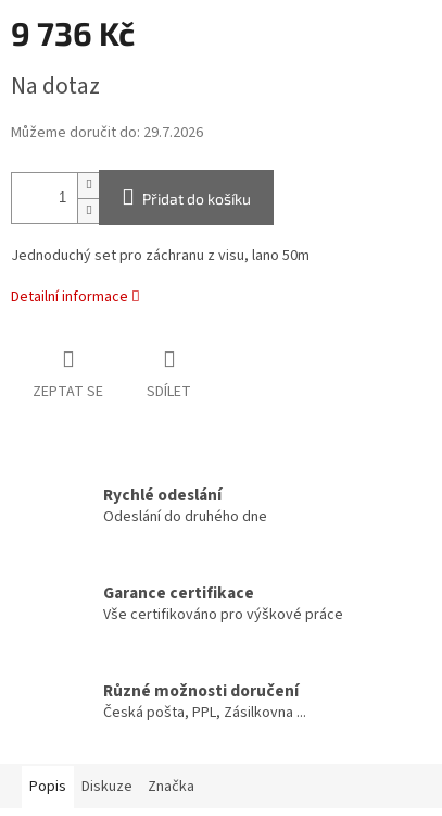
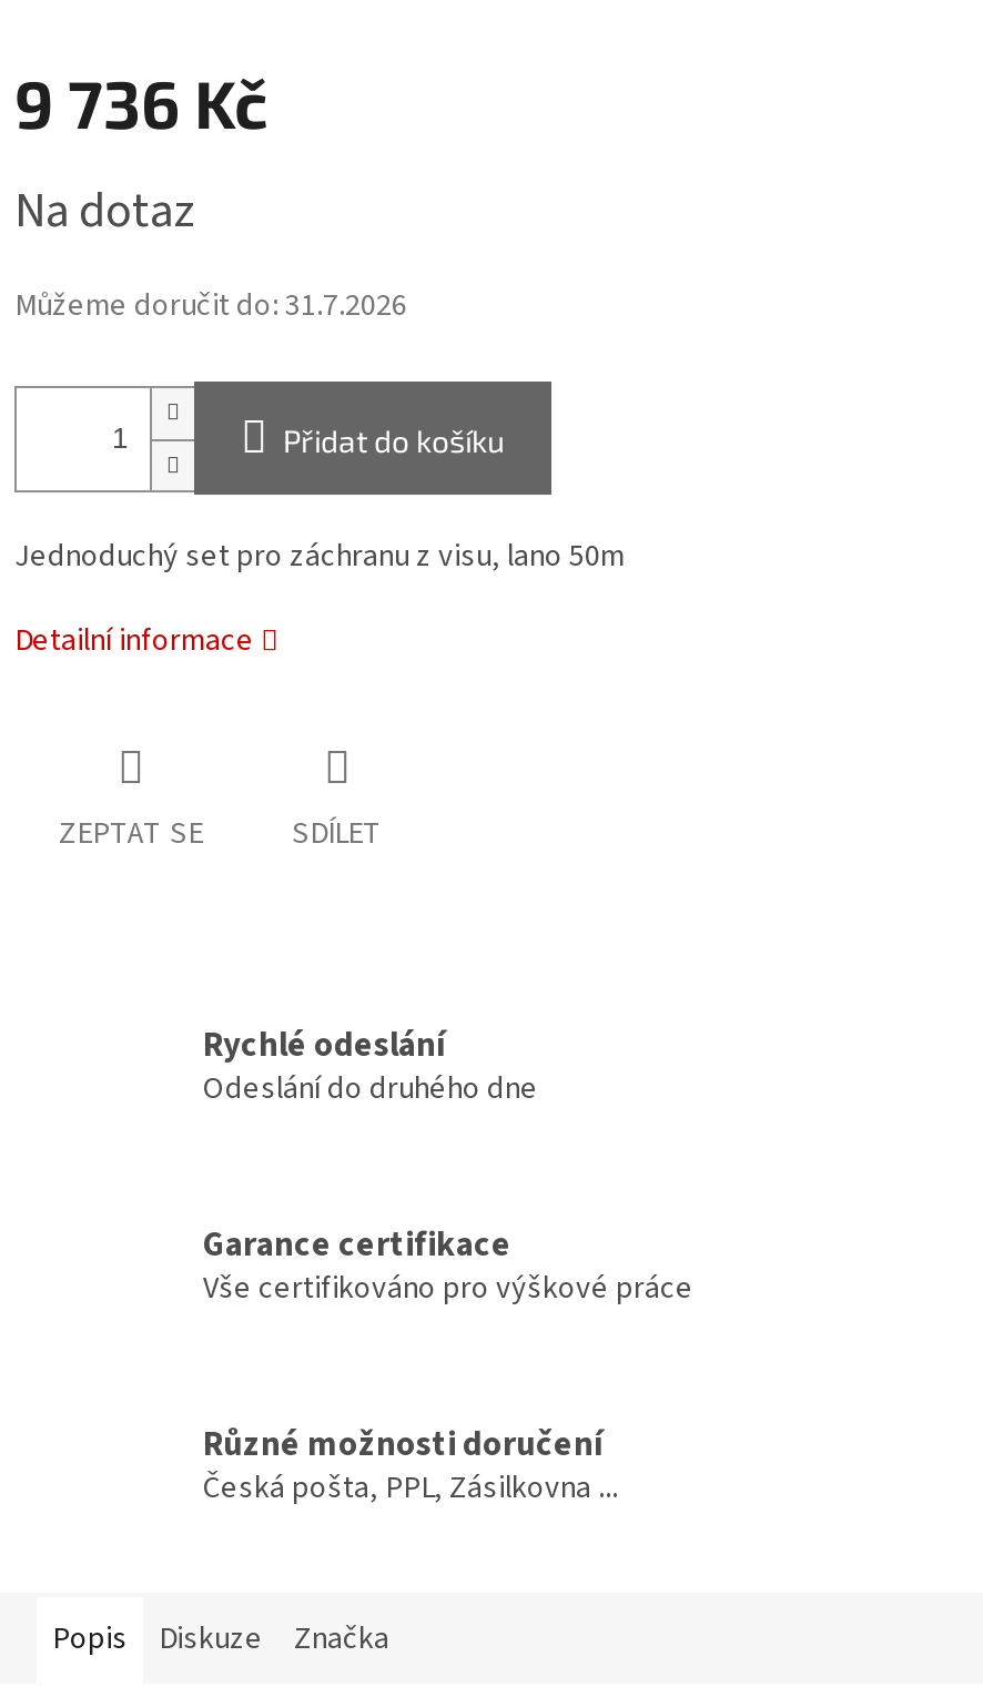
[11,122,203,144] Můžeme doručit do: 29.7.2026 -> [14,285,407,329] Můžeme doručit do: 31.7.2026

